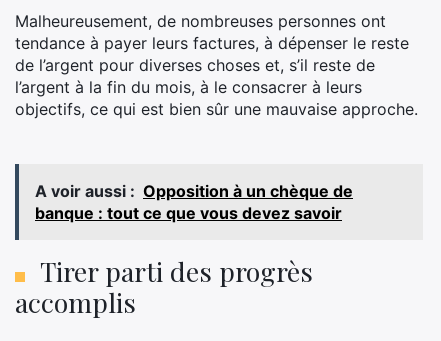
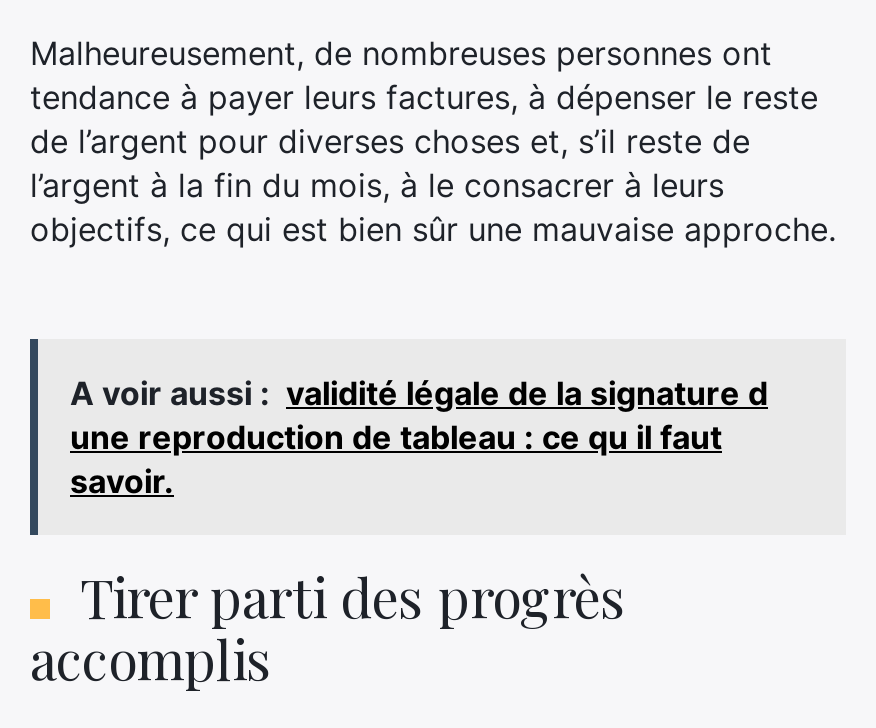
[35,181,353,223] A voir aussi : Opposition à un chèque de | banque : tout ce que vous devez savoir -> [70,373,768,501] A voir aussi : validité légale de la signature d | une reproduction de tableau : ce qu il faut | savoir.

